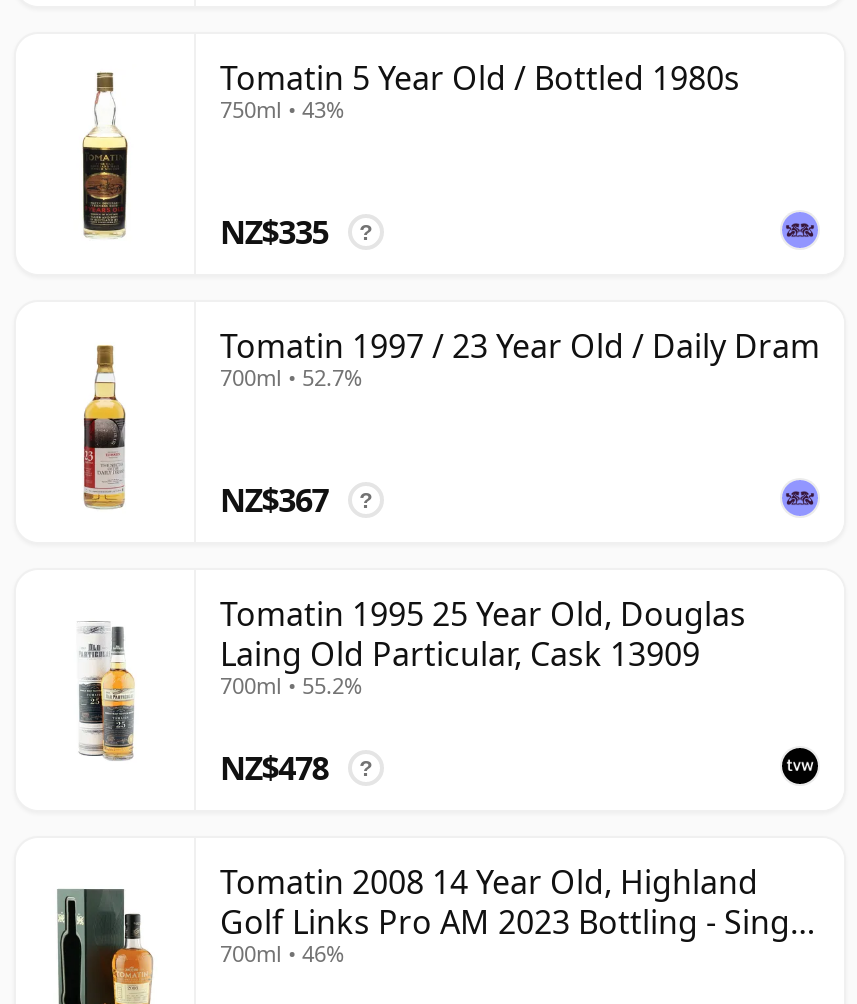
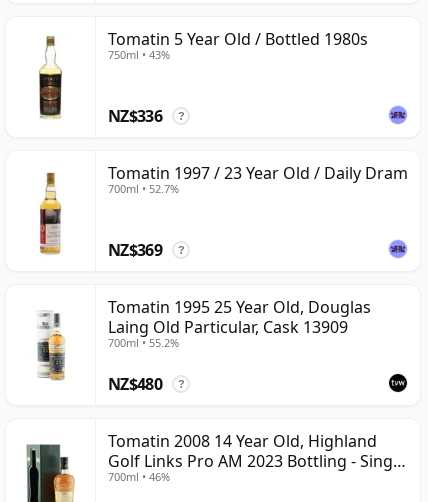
[220,210,328,254] NZ$335 -> [108,105,162,127] NZ$336
[220,478,328,522] NZ$367 -> [108,239,162,261] NZ$369
[220,746,328,790] NZ$478 -> [108,373,162,395] NZ$480

